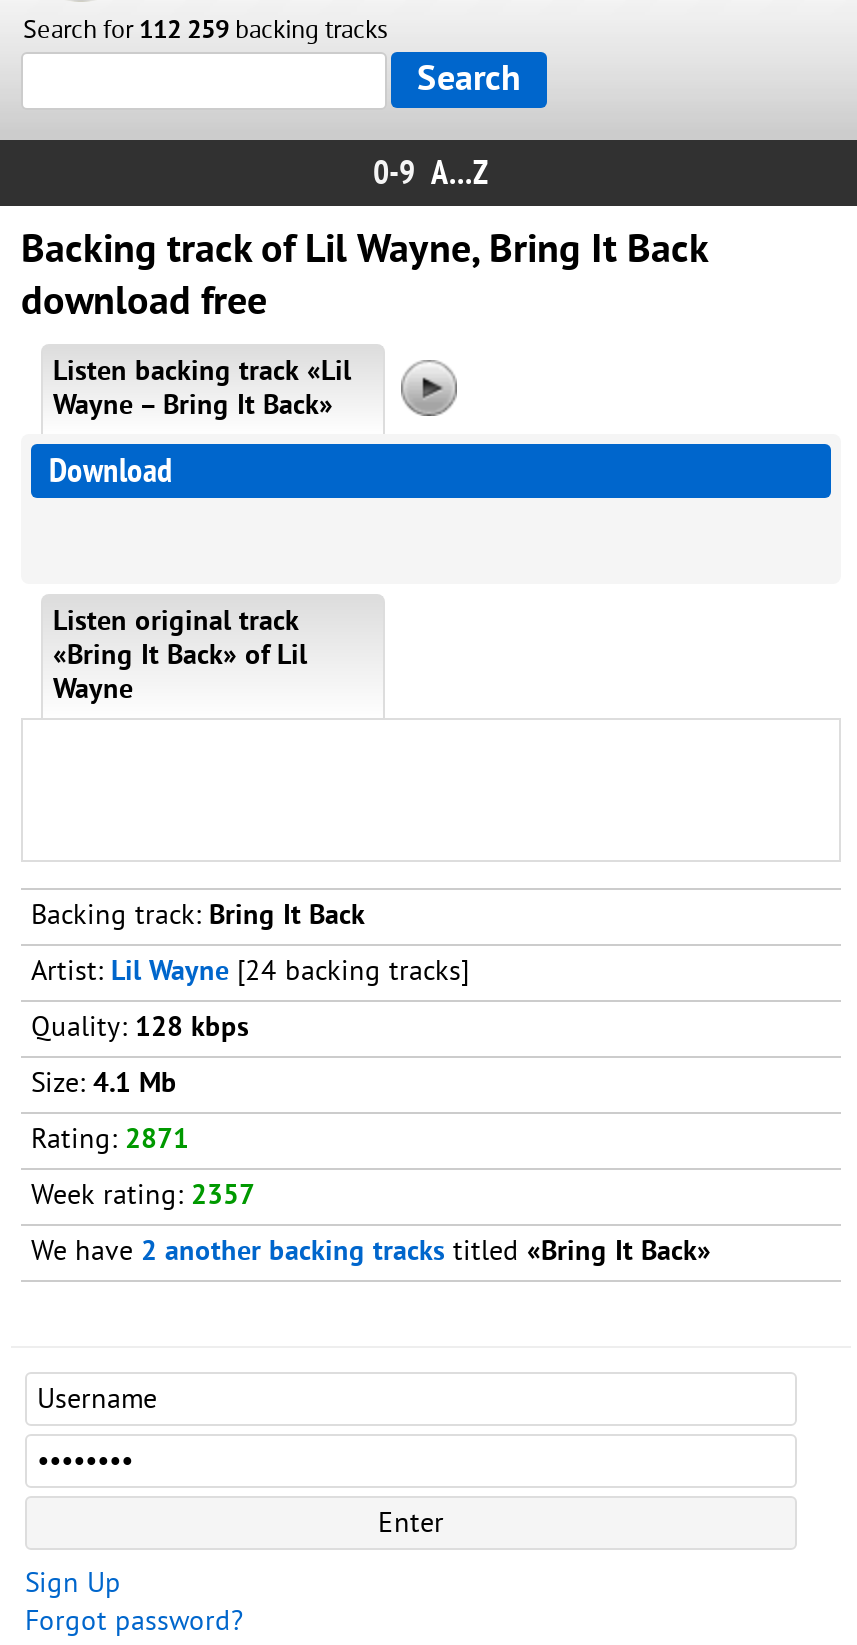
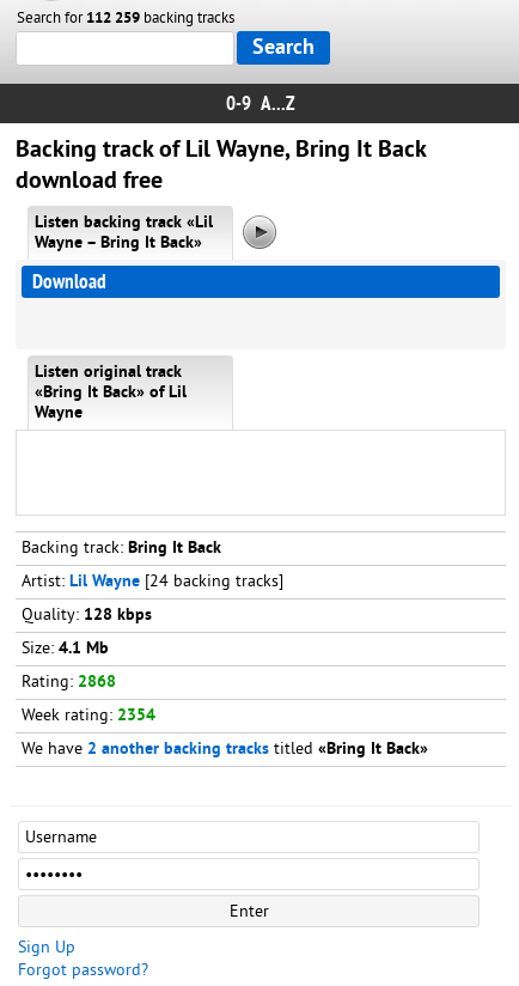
[31,1124,189,1158] Rating: 2871 -> [22,672,116,693] Rating: 2868
[31,1180,255,1214] Week rating: 2357 -> [22,706,155,726] Week rating: 2354

